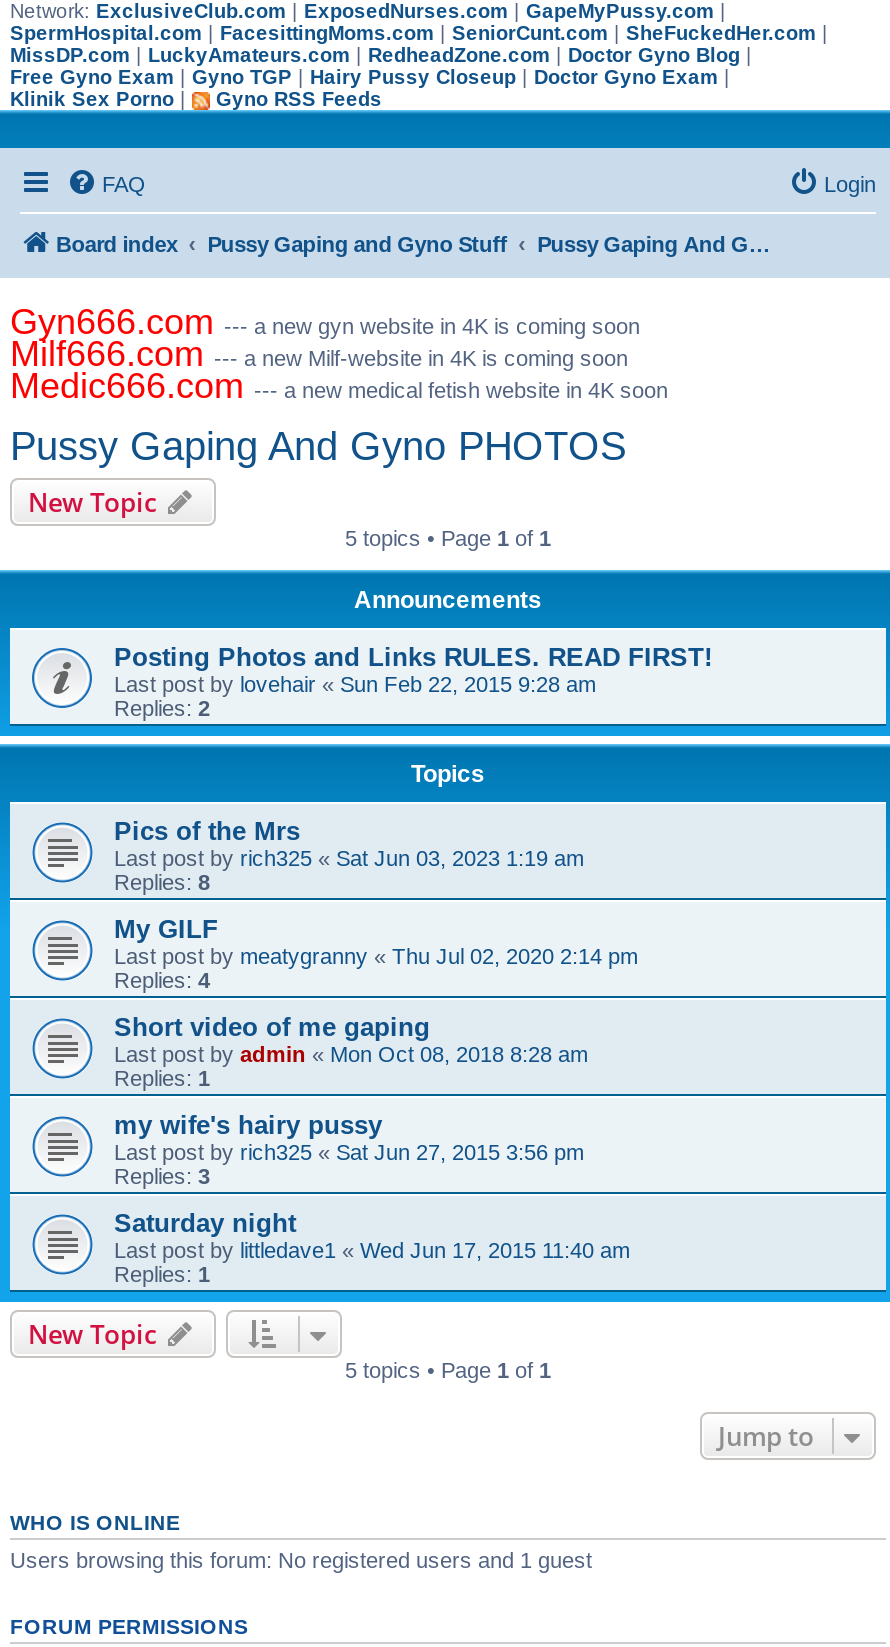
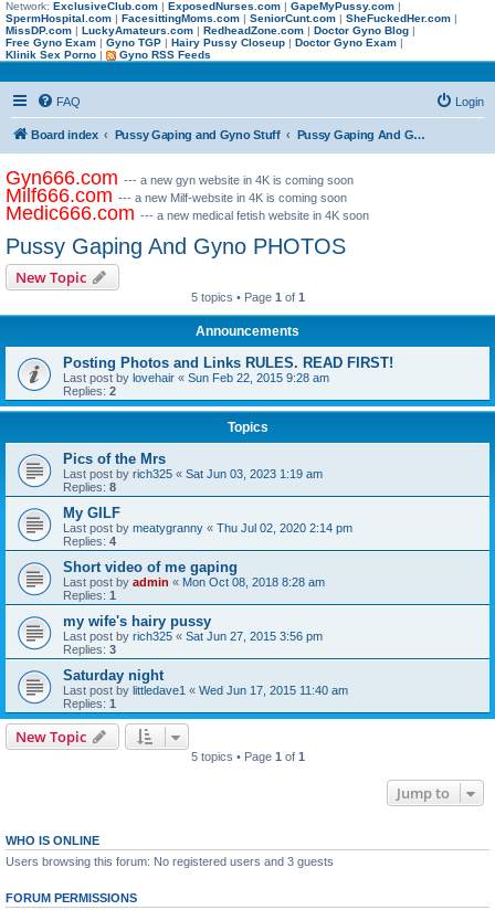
[10,1548,592,1572] Users browsing this forum: No registered users and 1 guest -> [6,855,334,868] Users browsing this forum: No registered users and 3 guests

